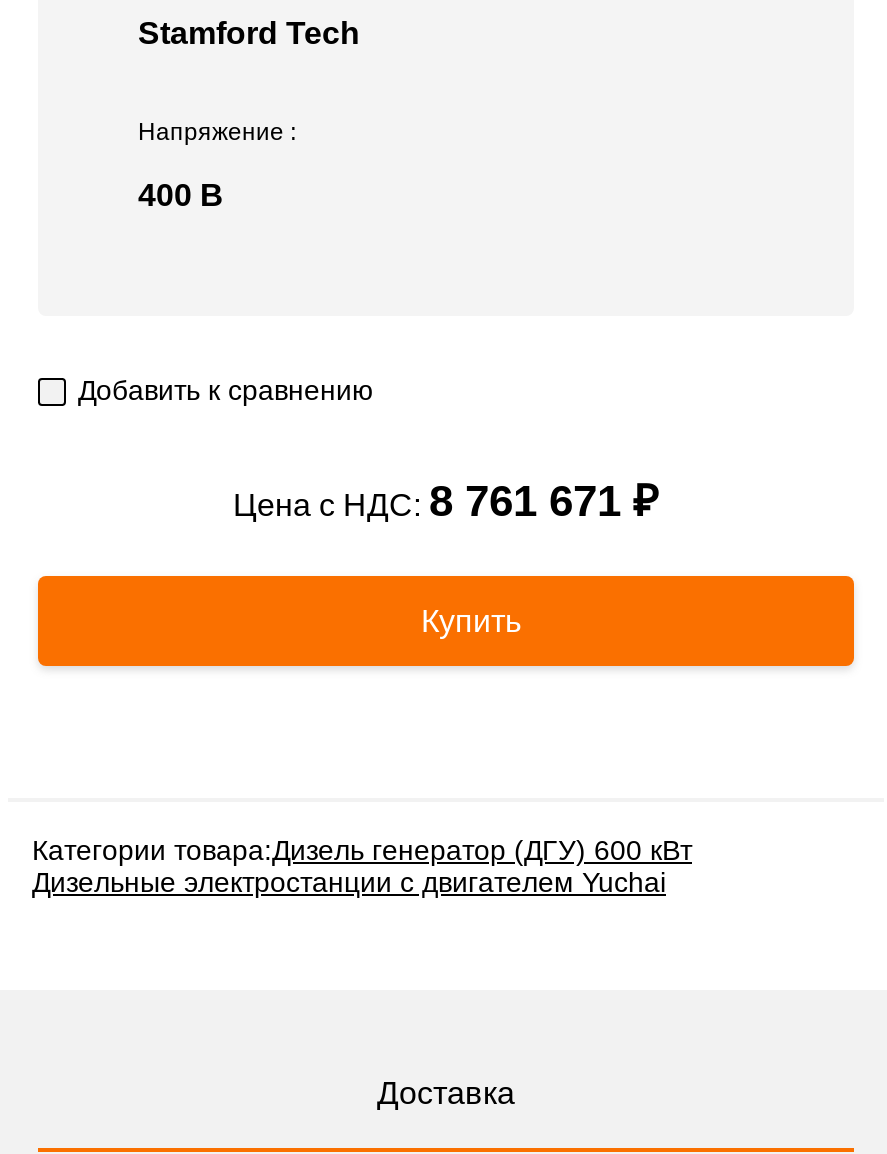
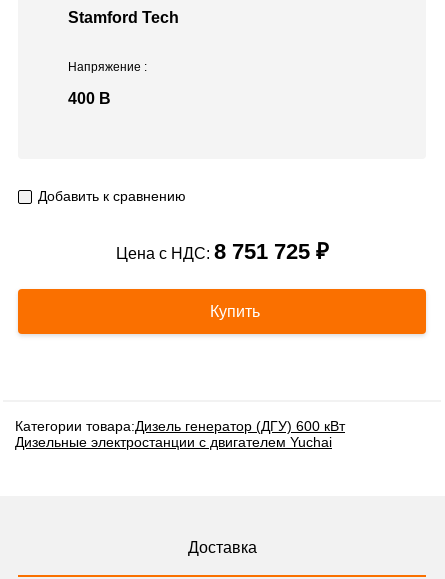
[233,477,659,527] Цена с НДС: 8 761 671 ₽ -> [115,239,328,264] Цена с НДС: 8 751 725 ₽

